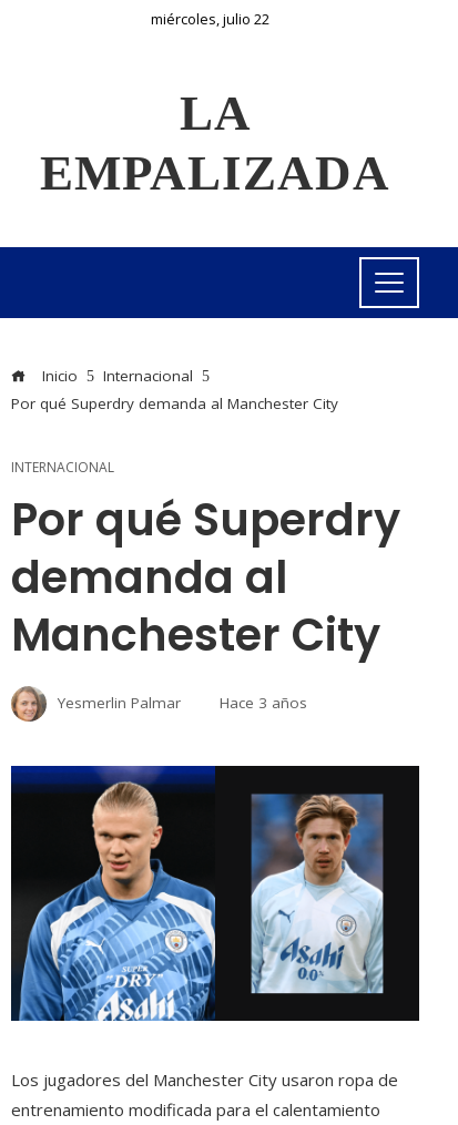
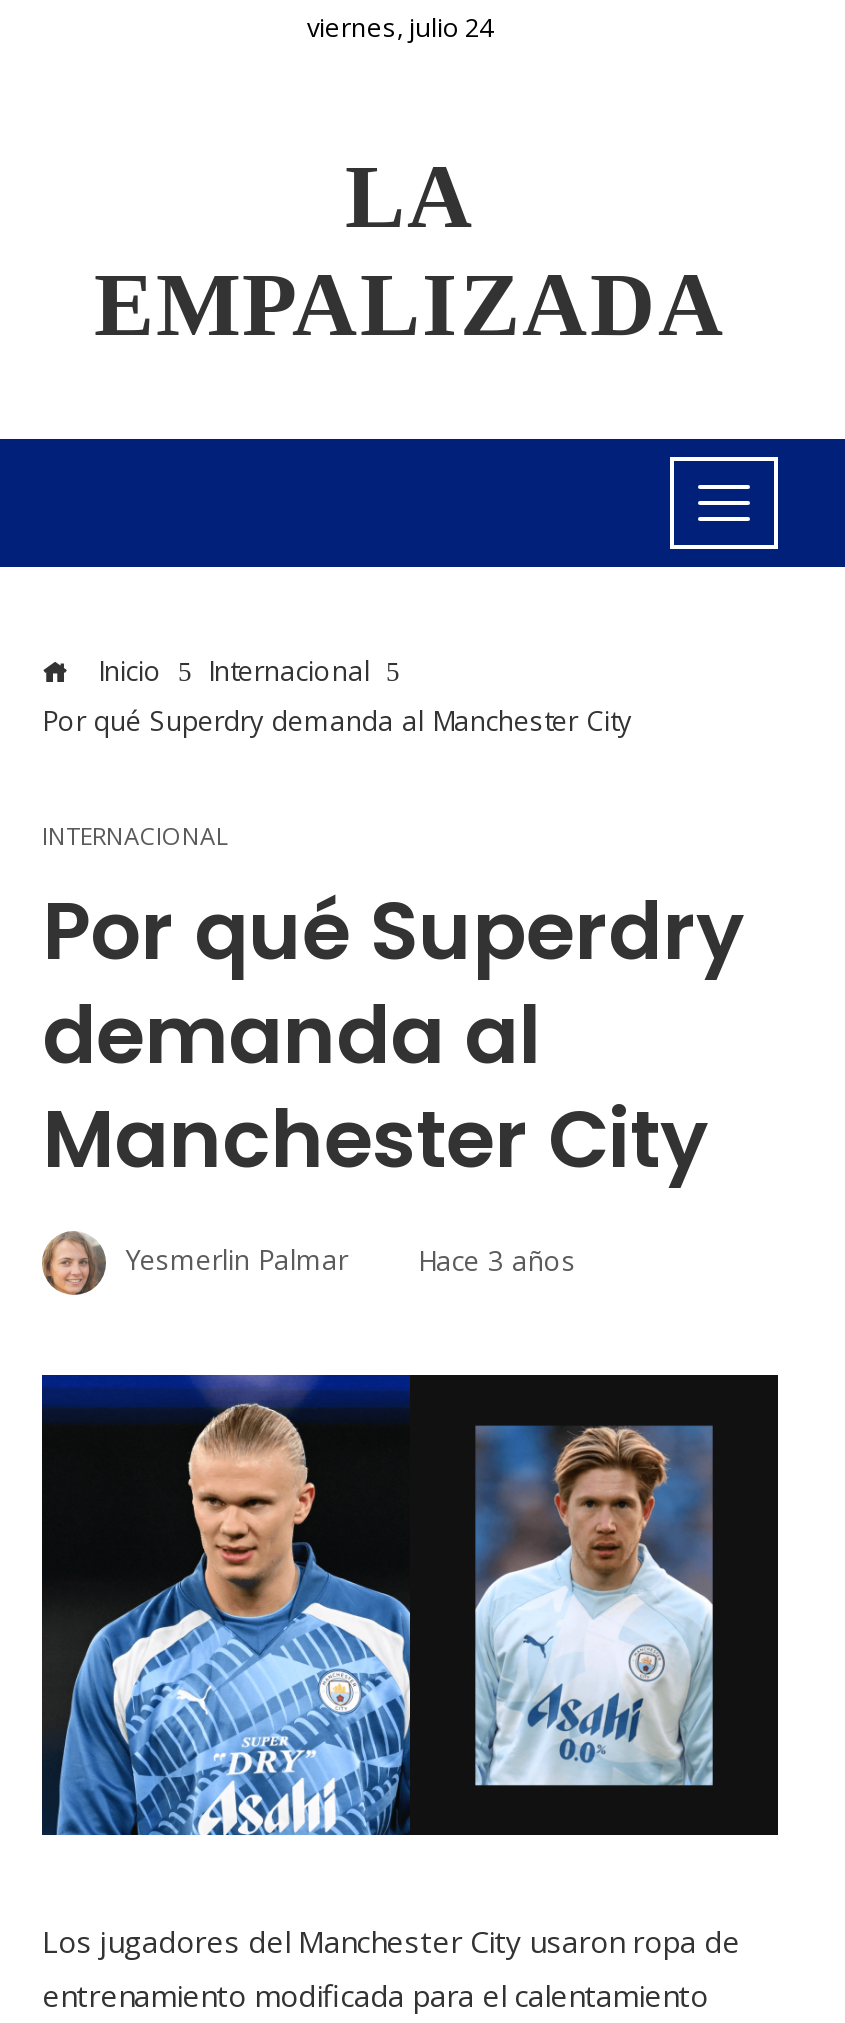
[150,9,269,29] miércoles, julio 22 -> [307,9,493,45] viernes, julio 24

